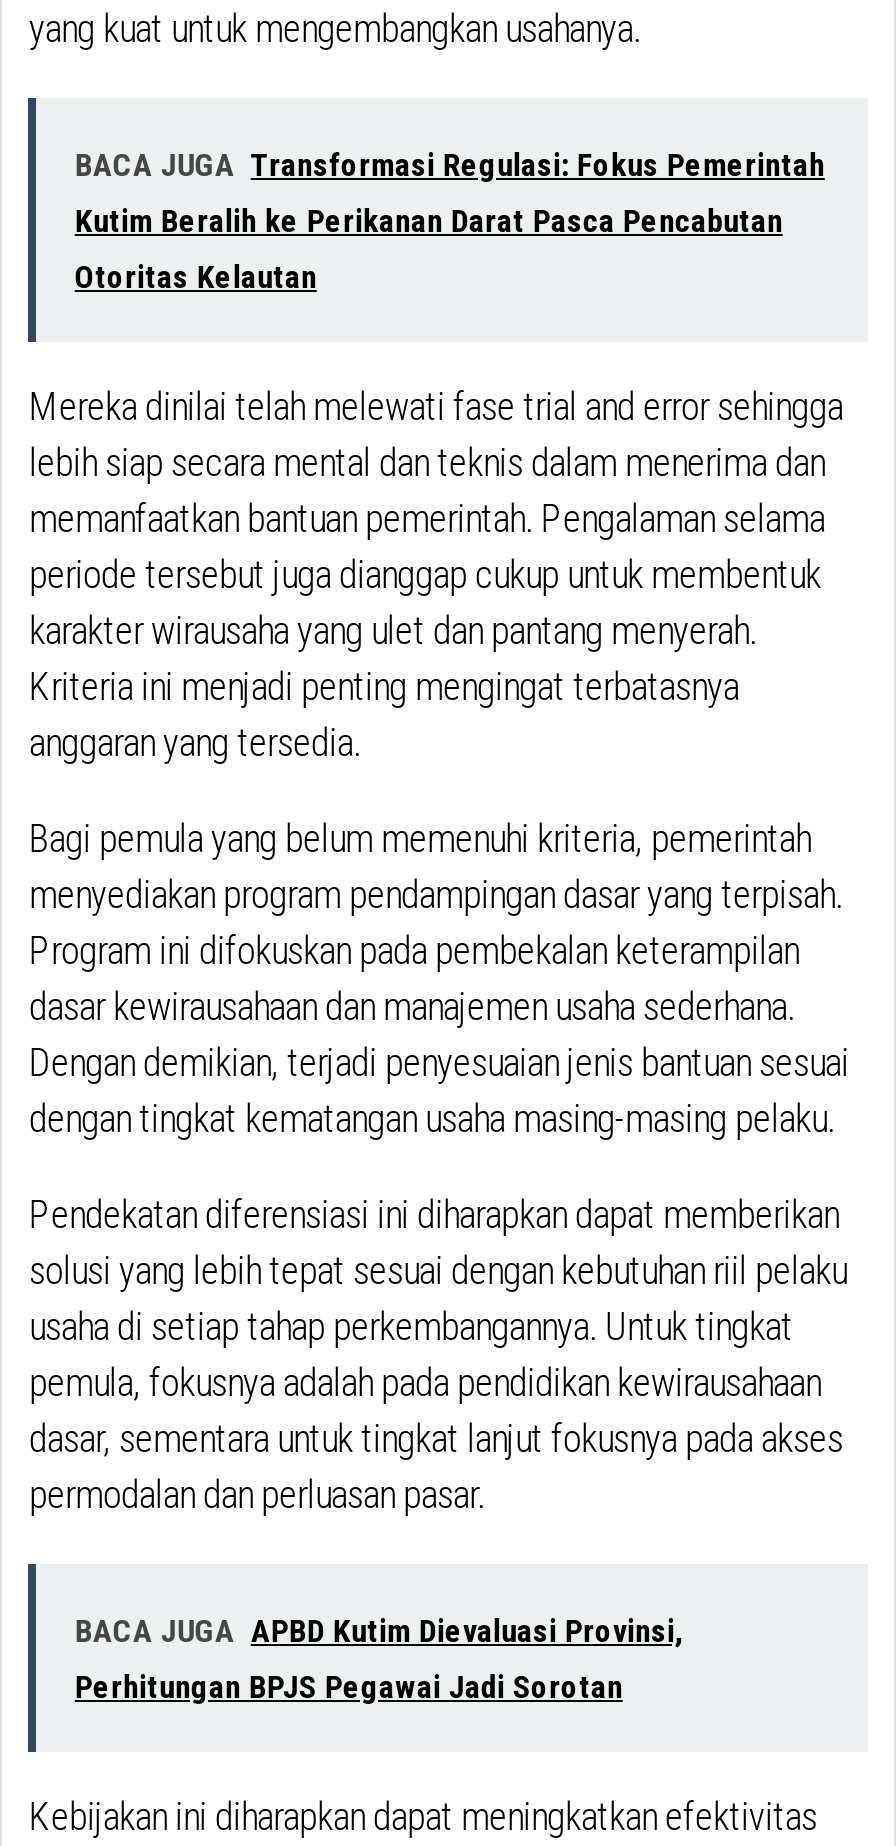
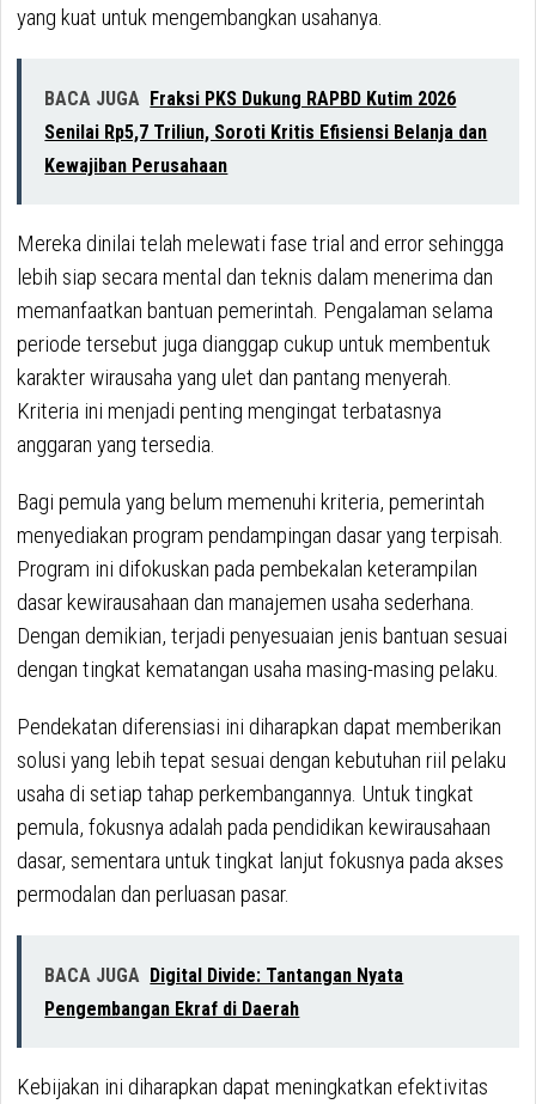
[75,146,825,184] BACA JUGA Transformasi Regulasi: Fokus Pemerintah -> [45,87,456,110] BACA JUGA Fraksi PKS Dukung RAPBD Kutim 2026
[75,202,783,240] Kutim Beralih ke Perikanan Darat Pasca Pencabutan -> [45,121,487,143] Senilai Rp5,7 Triliun, Soroti Kritis Efisiensi Belanja dan
[75,258,317,296] Otoritas Kelautan -> [45,154,228,177] Kewajiban Perusahaan
[75,1612,683,1650] BACA JUGA APBD Kutim Dievaluasi Provinsi, -> [45,964,404,987] BACA JUGA Digital Divide: Tantangan Nyata
[75,1668,623,1706] Perhitungan BPJS Pegawai Jadi Sorotan -> [45,997,300,1020] Pengembangan Ekraf di Daerah

